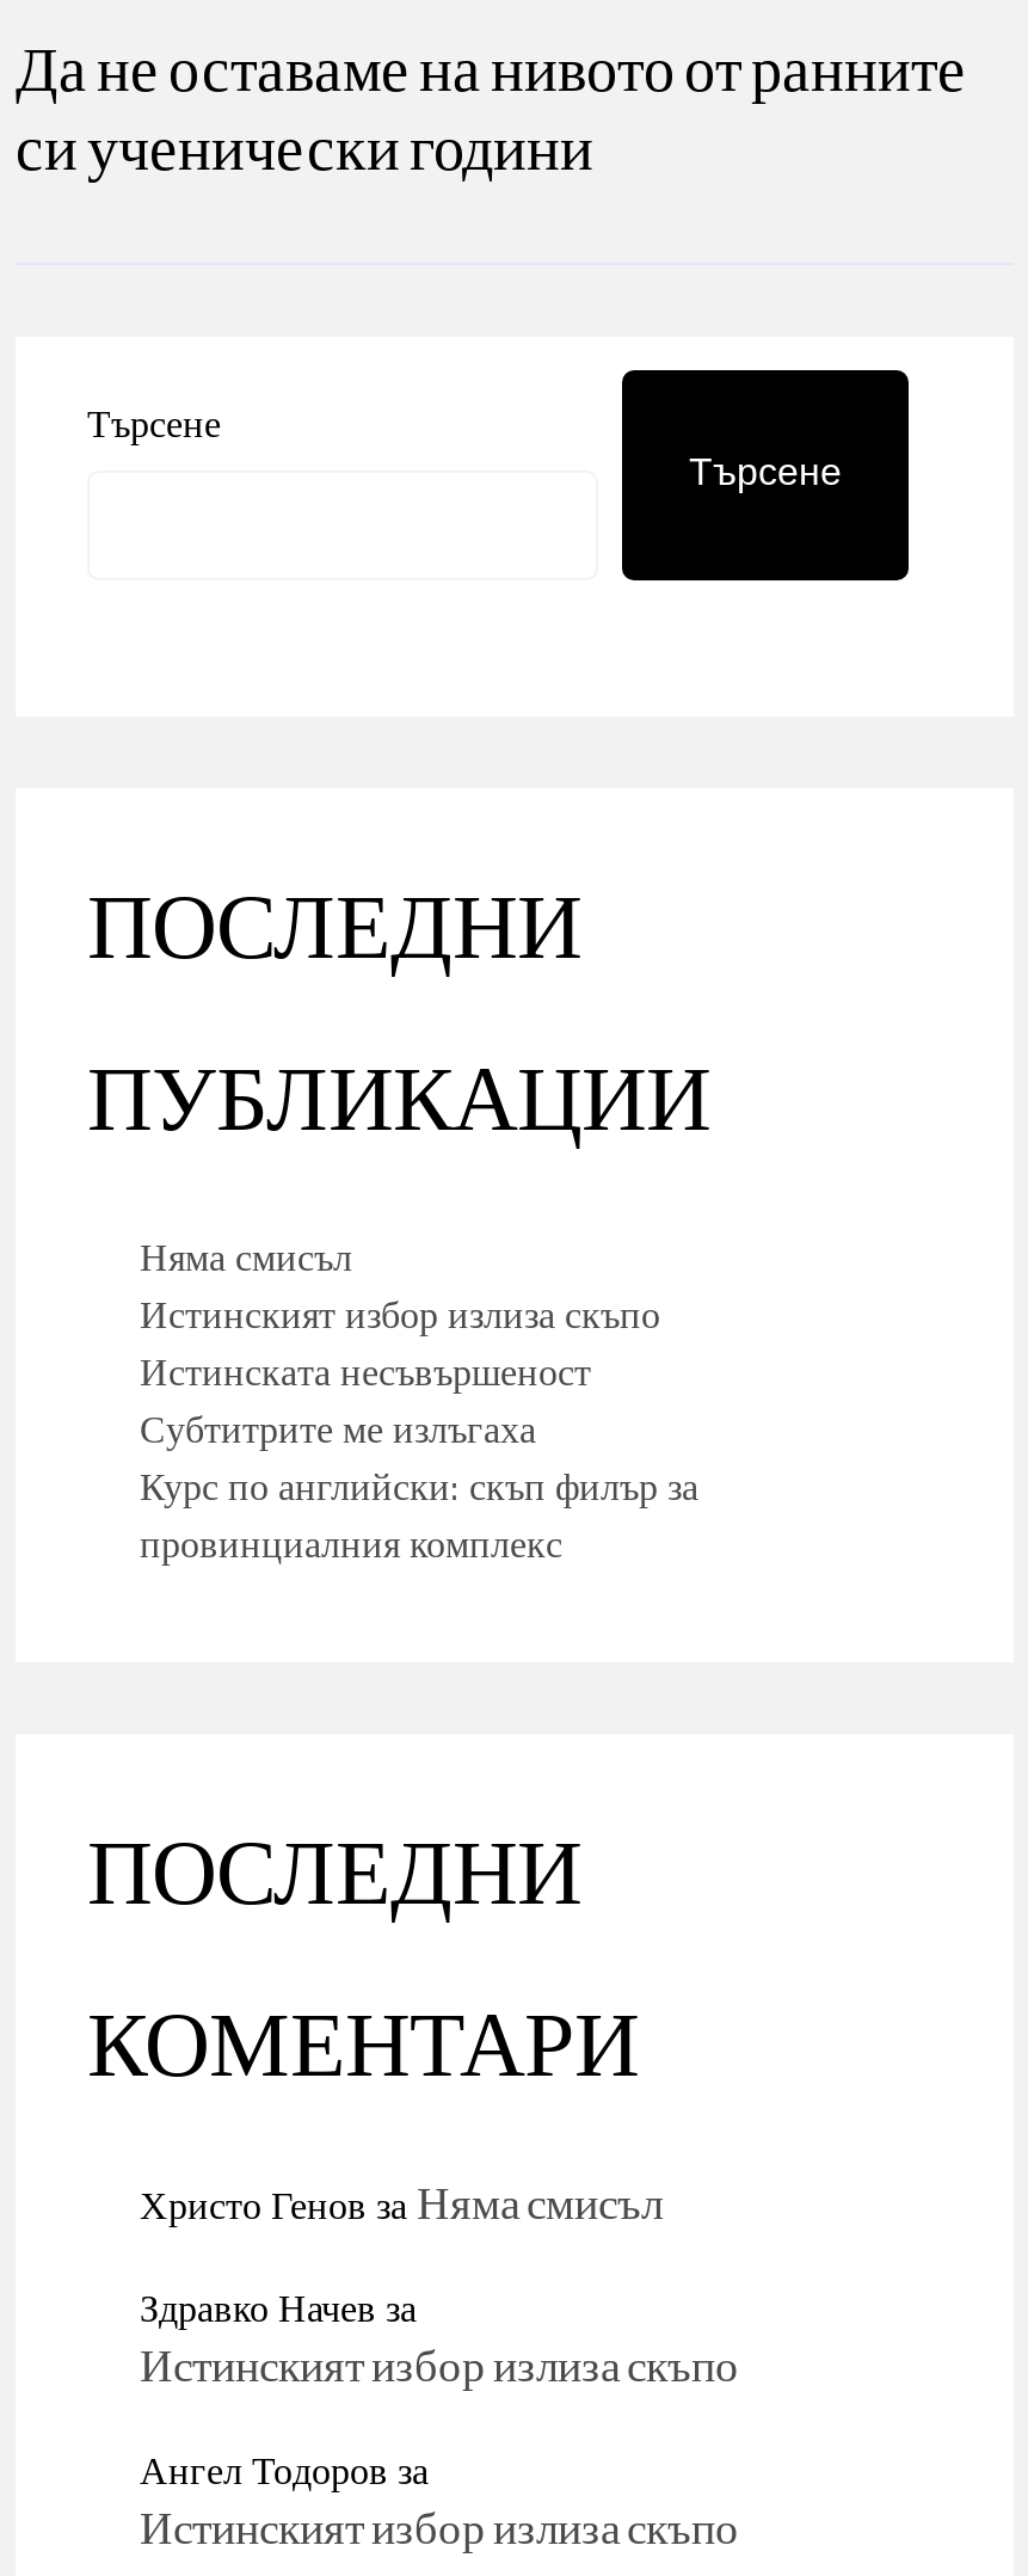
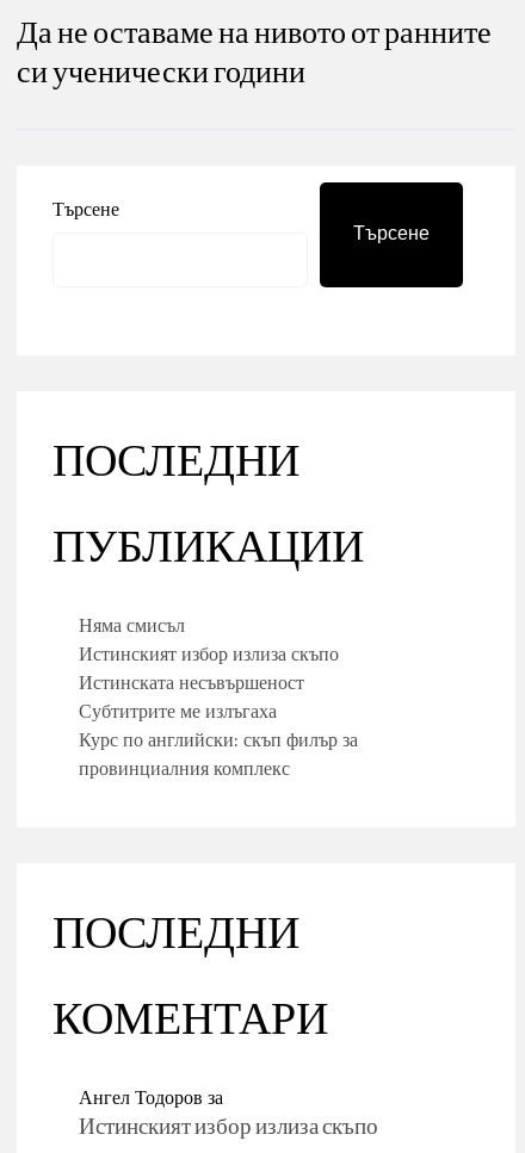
[140,2169,739,2396] Христо Генов заНяма смисъл | Здравко Начев за | Истинският избор излиза скъпо -> none

